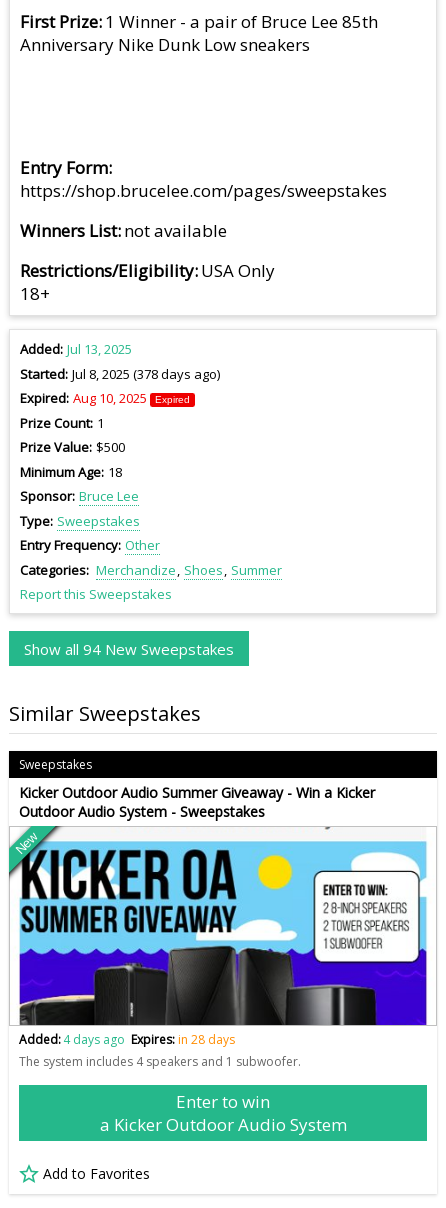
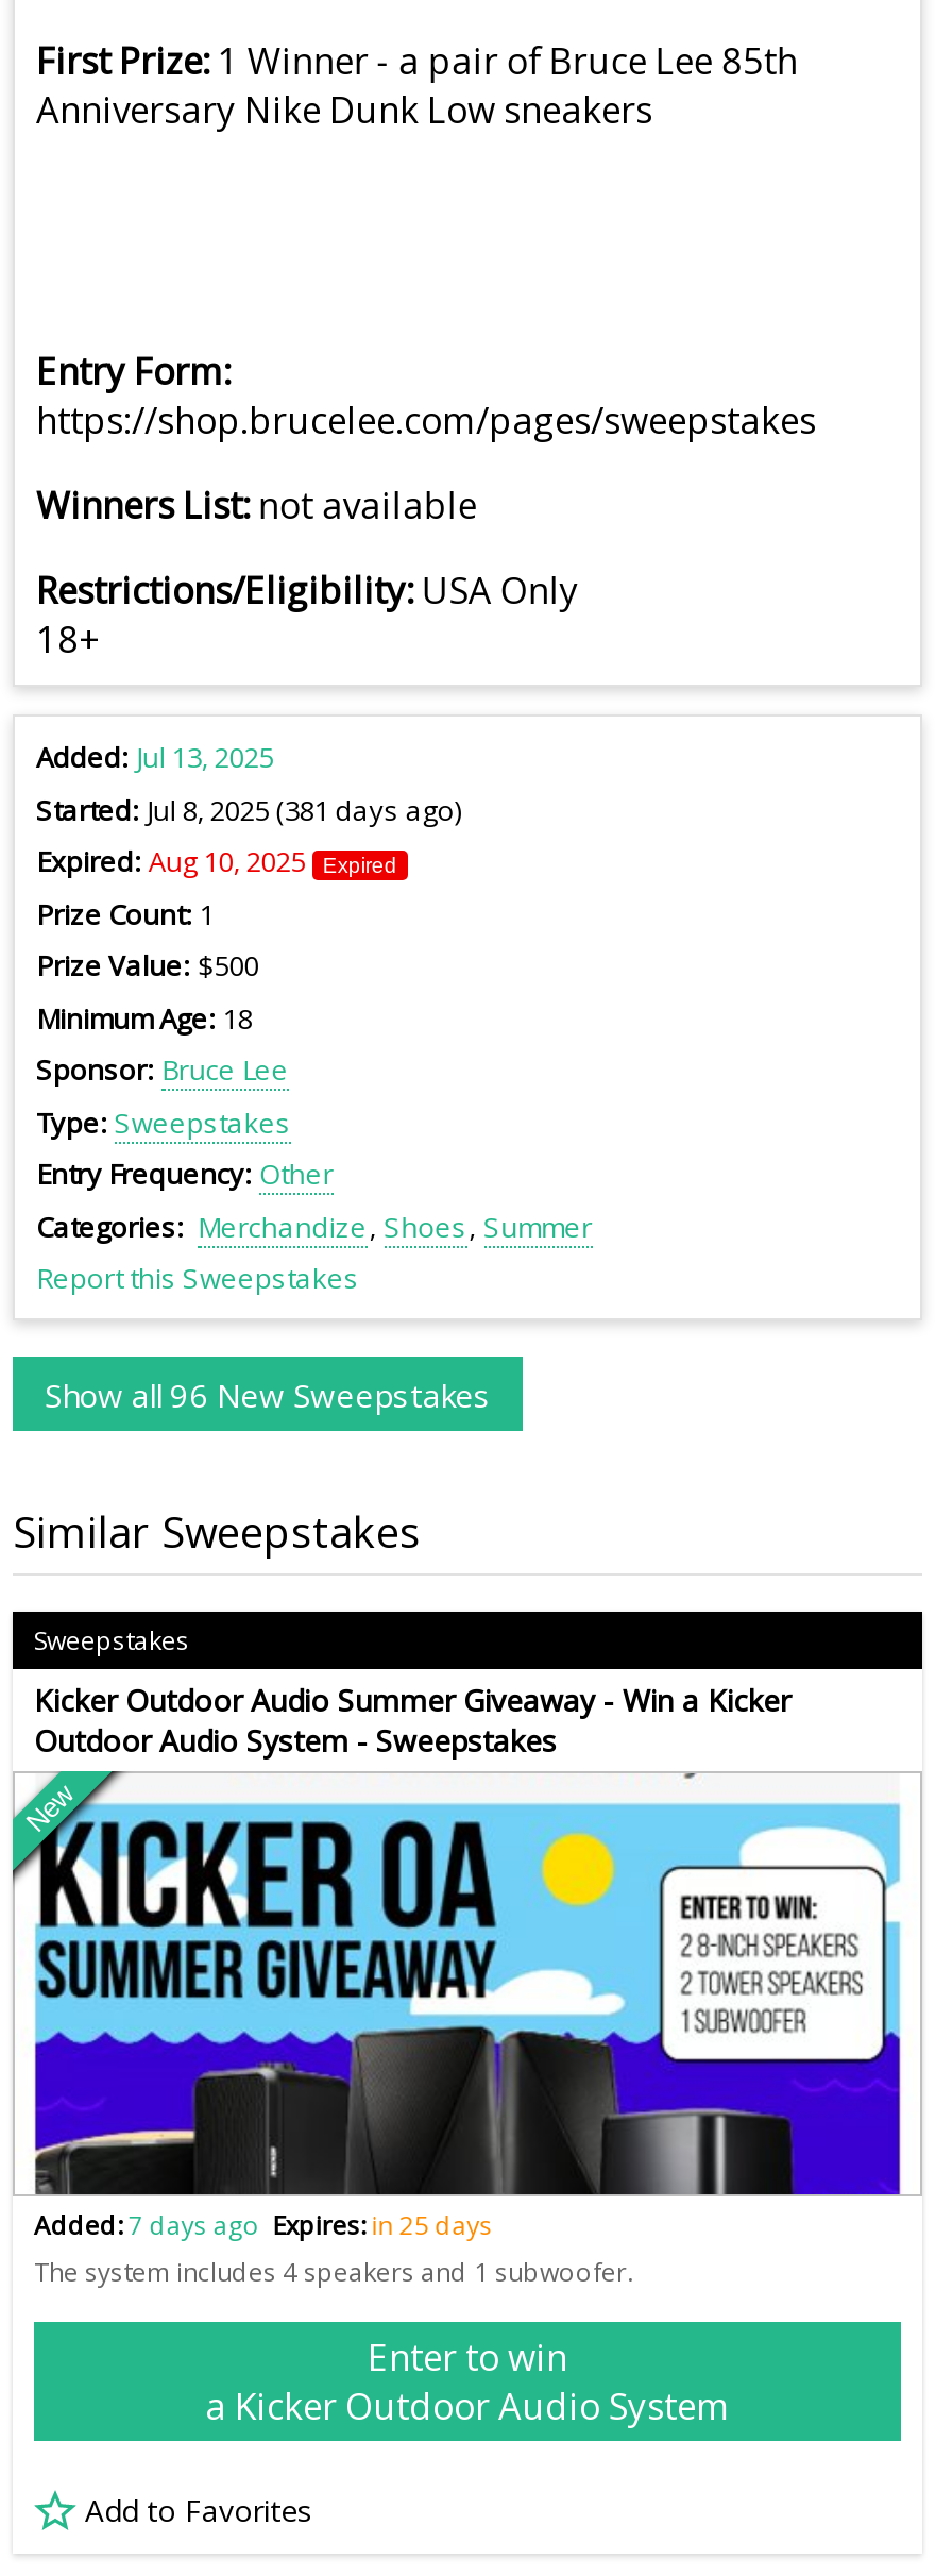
[20,365,220,383] Started Jul 8, 2025 (378 days ago) -> [36,791,461,829] Started Jul 8, 2025 (381 days ago)
[24,639,234,659] Show all 94 New Sweepstakes -> [45,1373,491,1416] Show all 96 New Sweepstakes
[19,1031,235,1048] Added: 4 days ago Expires: in 28 days -> [34,2208,493,2244] Added: 7 days ago Expires: in 25 days

